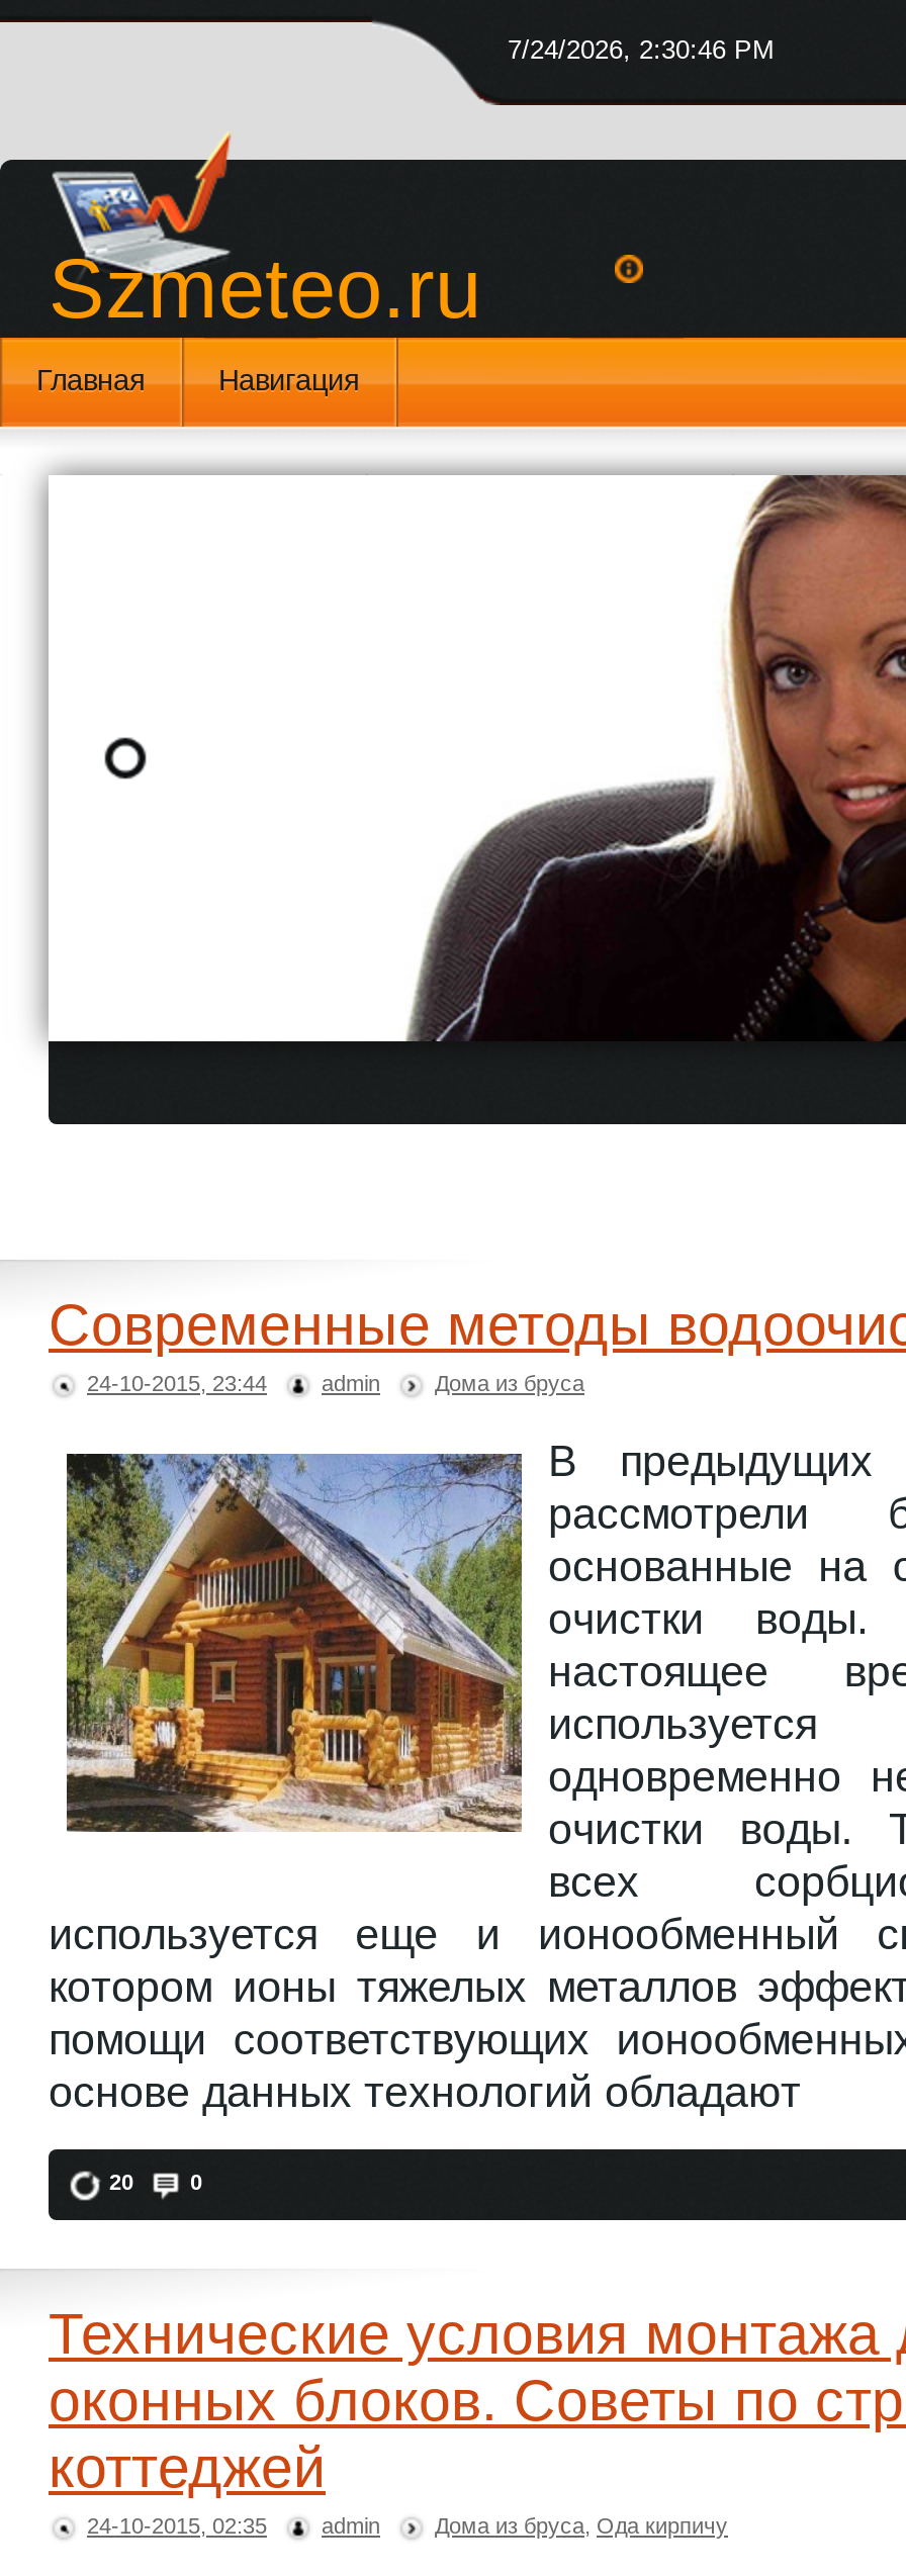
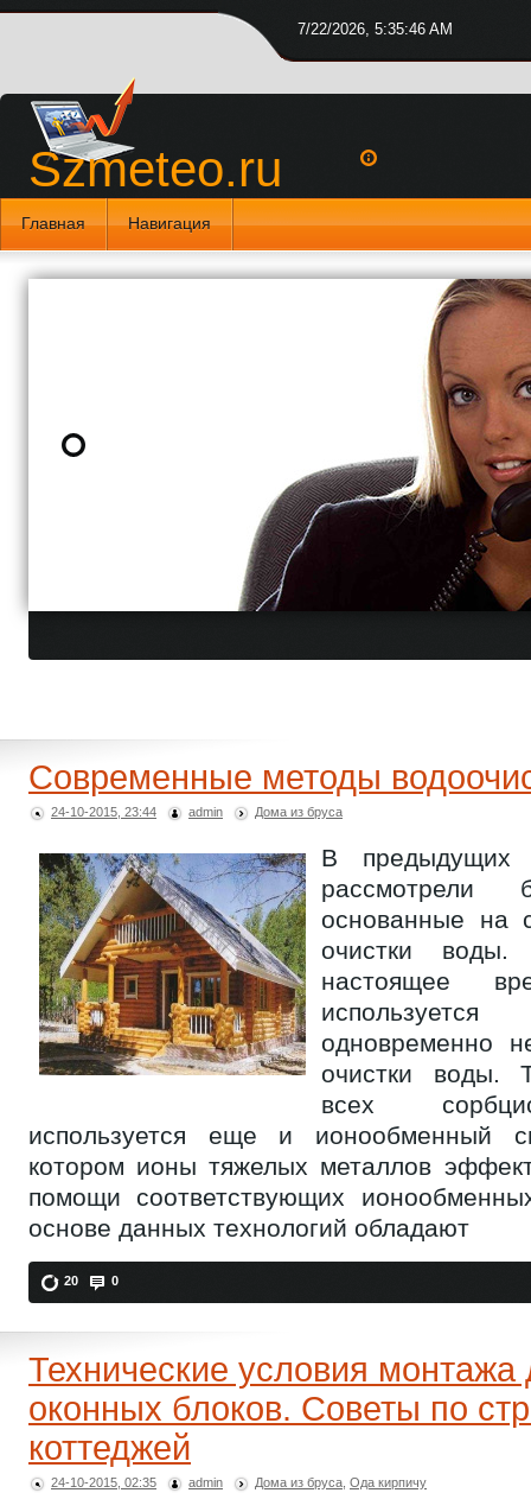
[508,34,775,65] 7/24/2026, 2:30:46 PM -> [298,20,453,38] 7/22/2026, 5:35:46 AM

